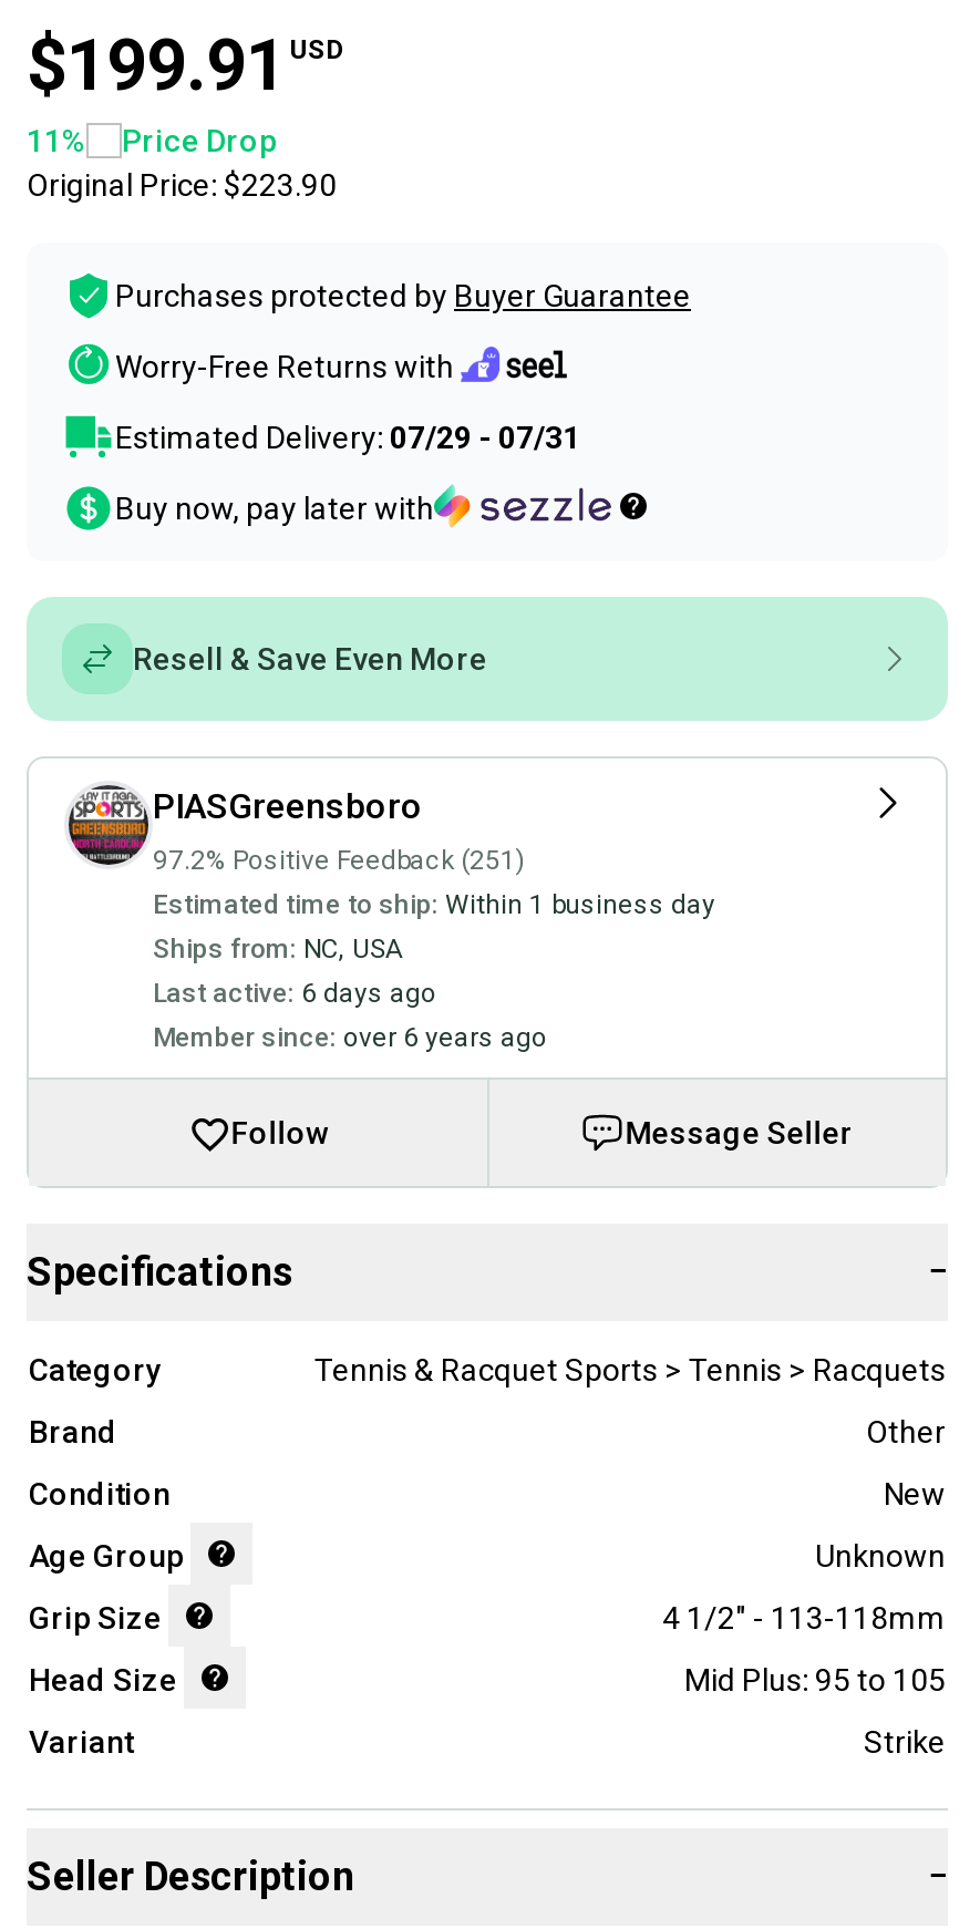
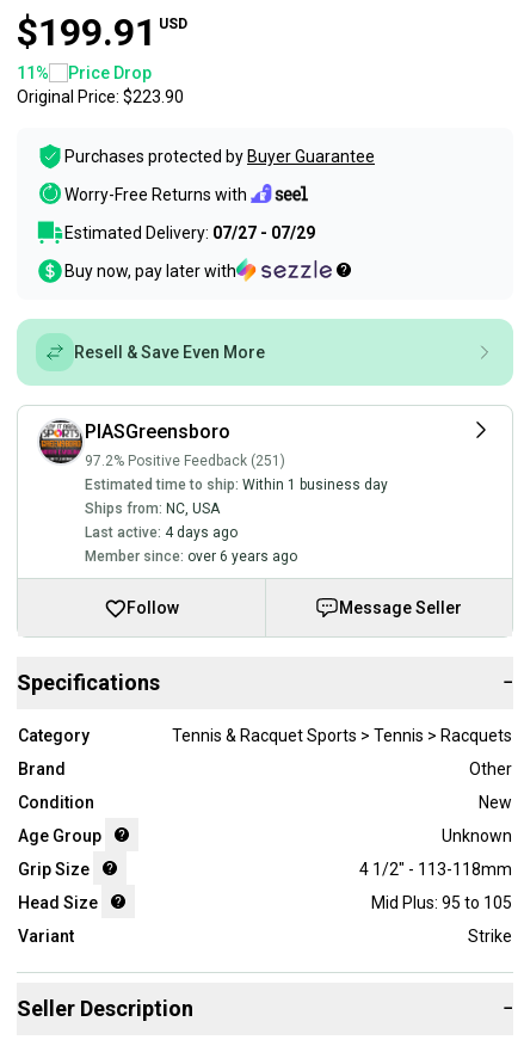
[115,421,580,456] Estimated Delivery: 07/29 - 07/31 -> [64,224,315,243] Estimated Delivery: 07/27 - 07/29
[153,979,436,1010] Last active: 6 days ago -> [85,525,238,541] Last active: 4 days ago

